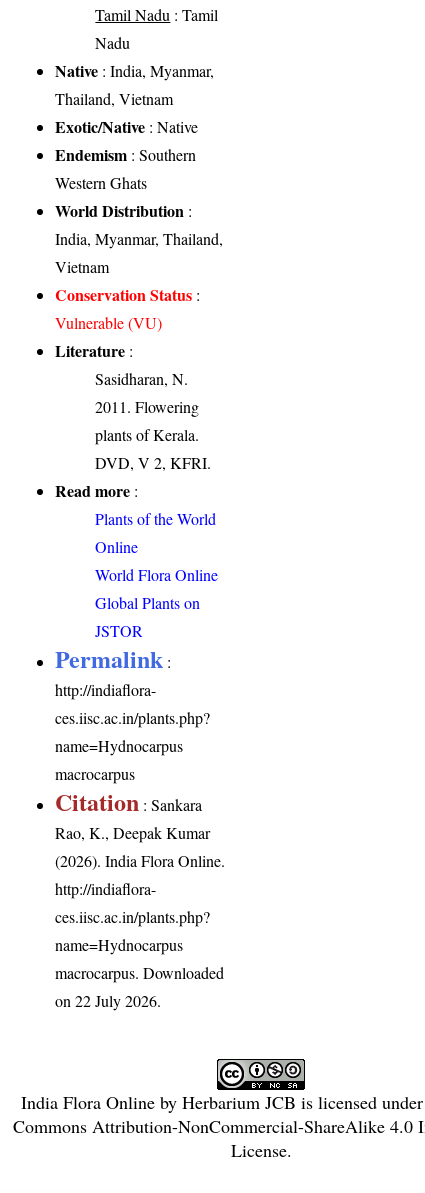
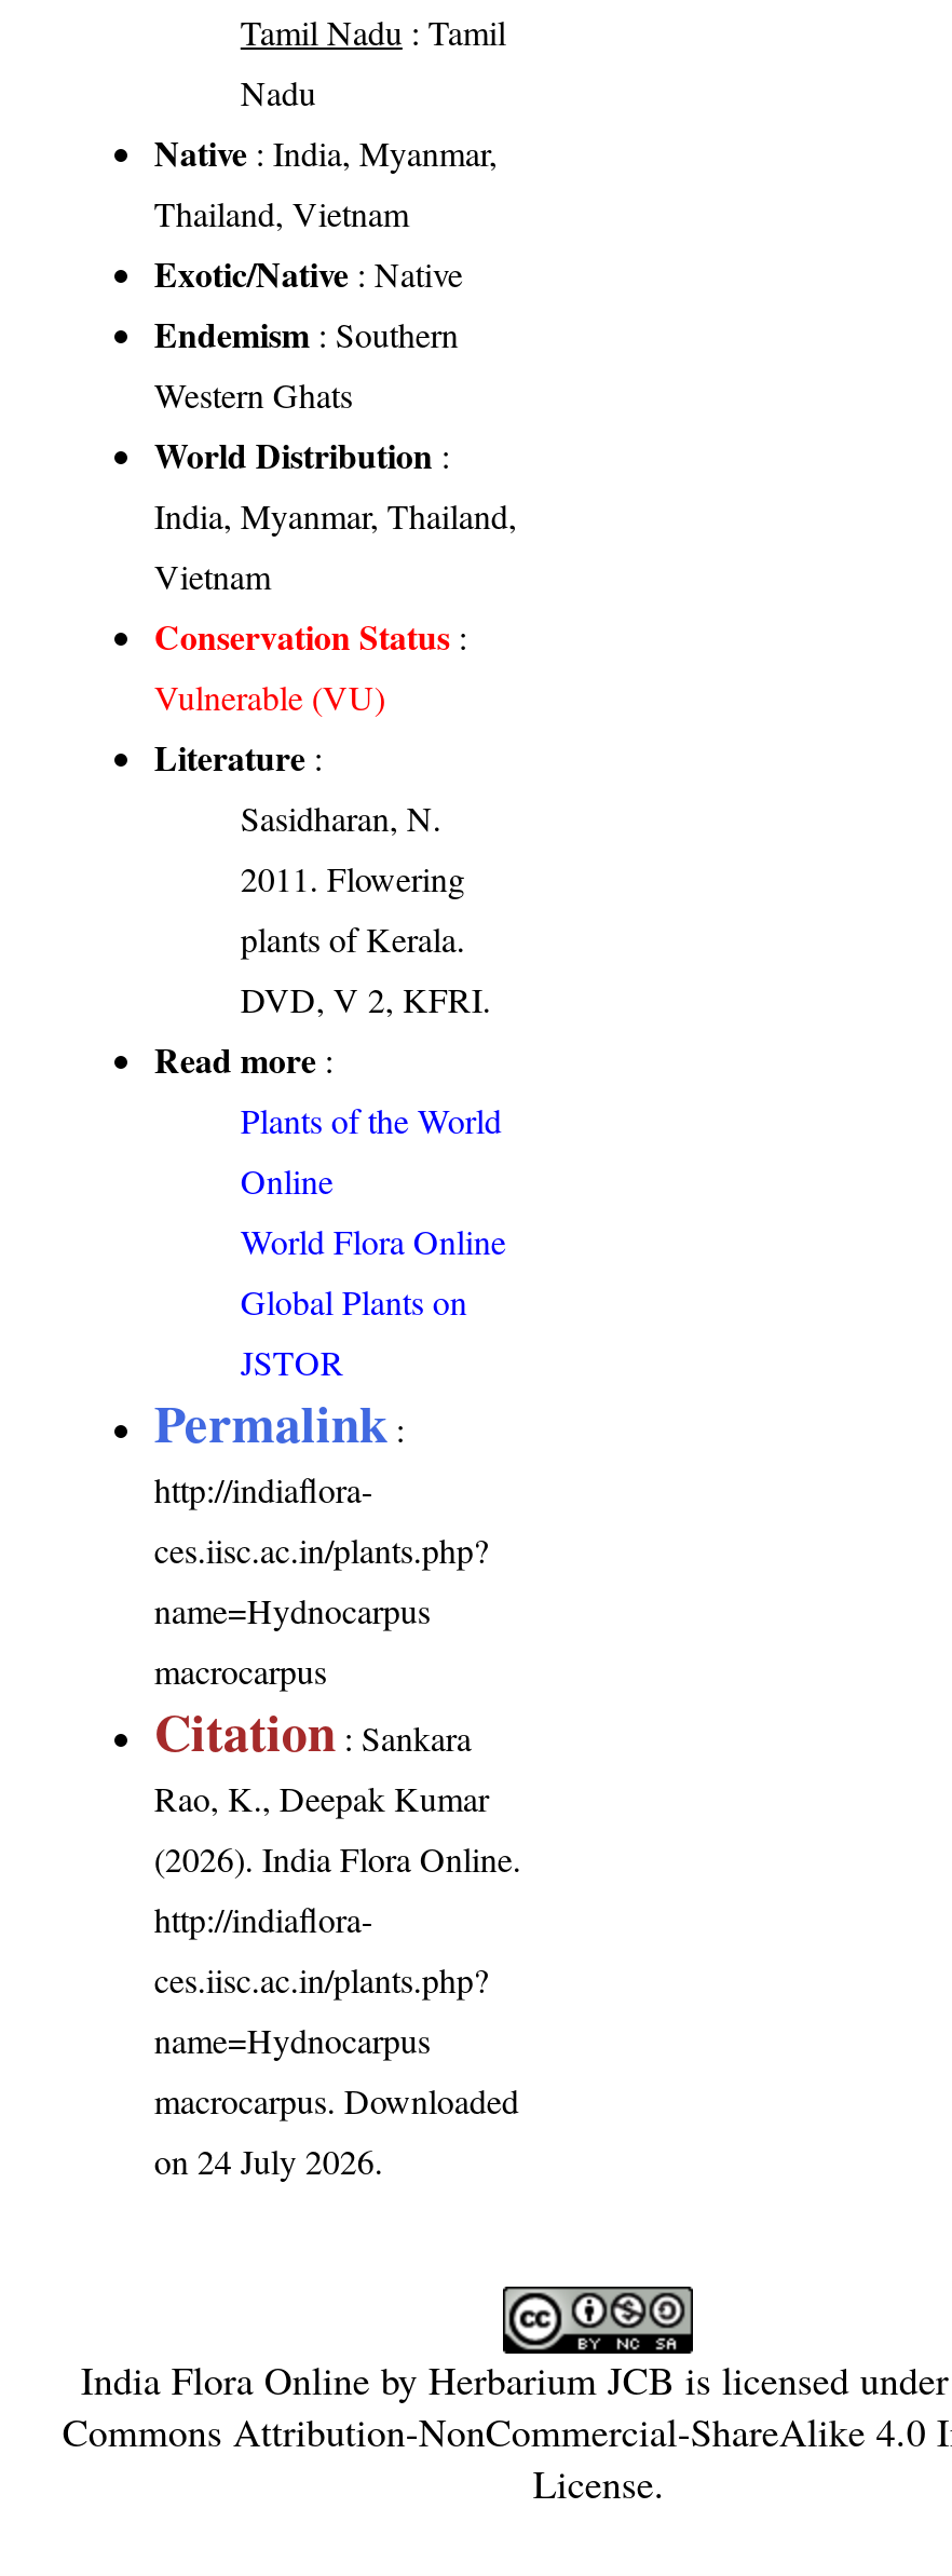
[55,990,161,1011] on 22 July 2026. -> [154,2137,383,2183] on 24 July 2026.

